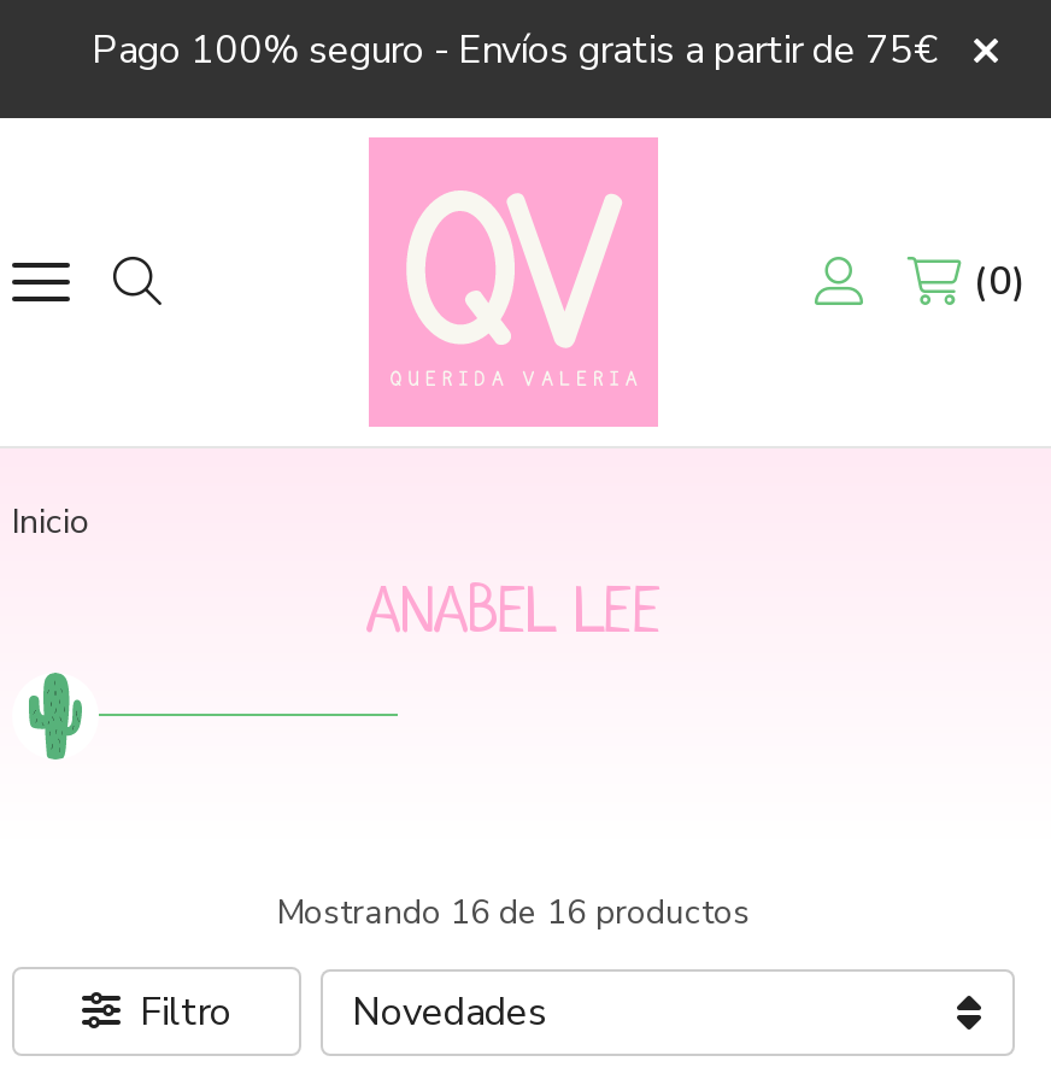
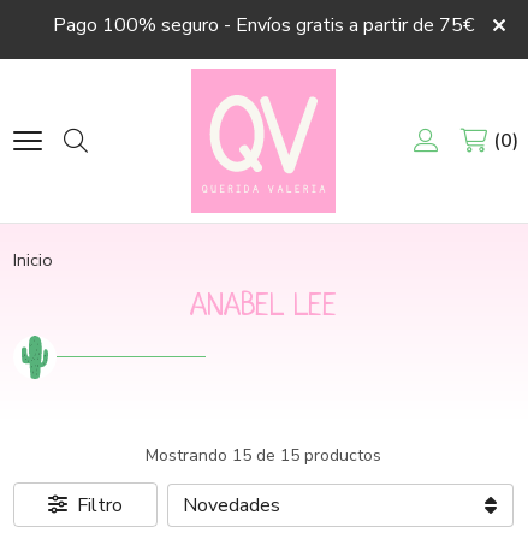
[277,890,750,936] Mostrando 16 de 16 productos -> [146,444,381,467] Mostrando 15 de 15 productos

